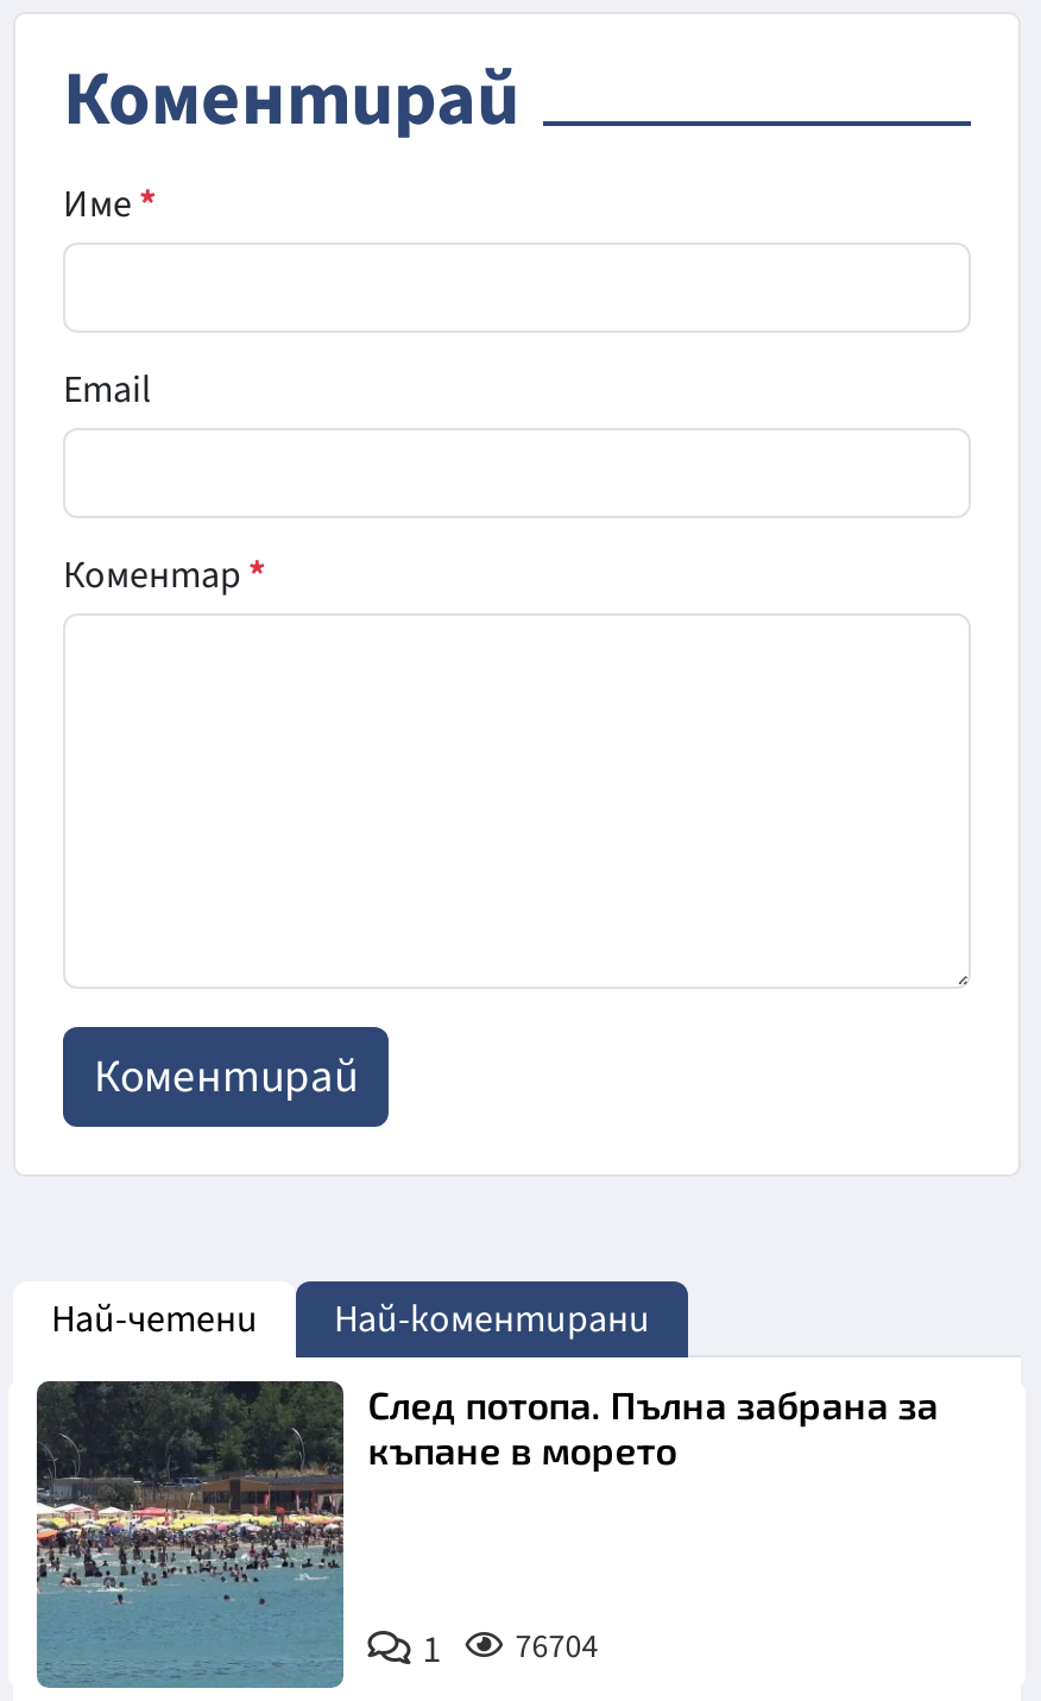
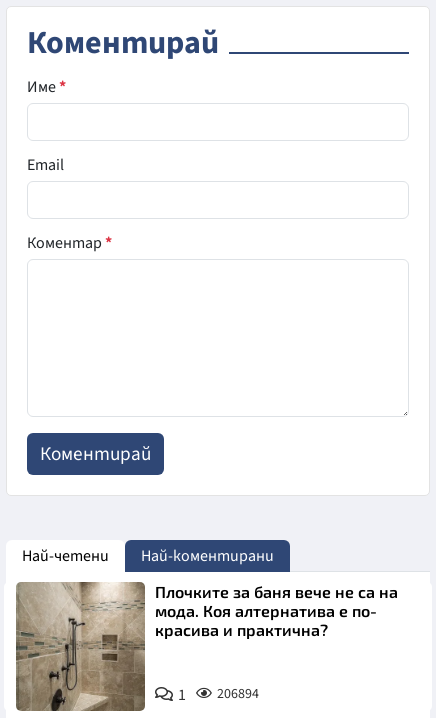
[34,1379,938,1690] [image] | След потопа. Пълна забрана за | къпане в морето -> [15,581,398,712] [image] | Плочките за баня вече не са на | мода. Коя алтернатива е по- | красива и практична?
[423,1624,598,1676] 1 76704 -> [178,684,259,706] 1 206894

